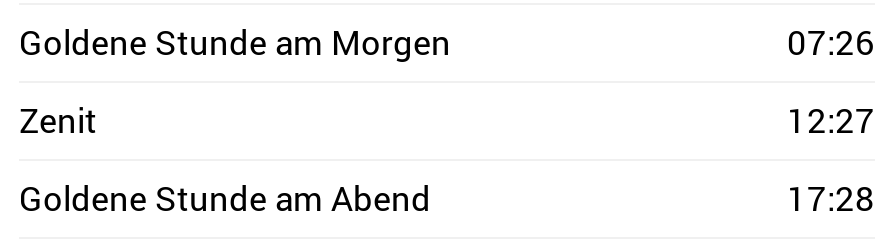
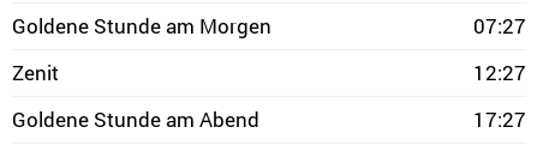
[787,19,875,65] 07:26 -> [473,12,526,40] 07:27
[787,175,875,221] 17:28 -> [473,105,526,133] 17:27

